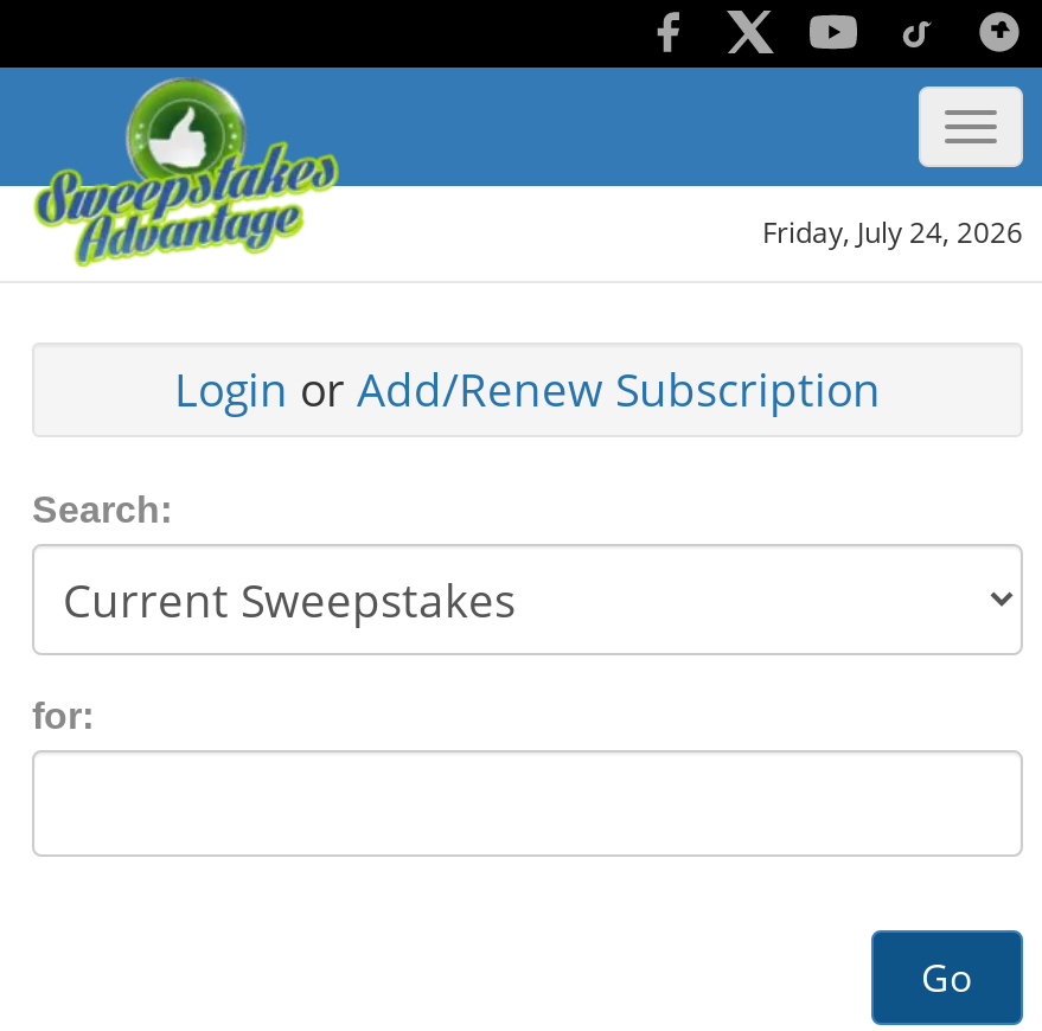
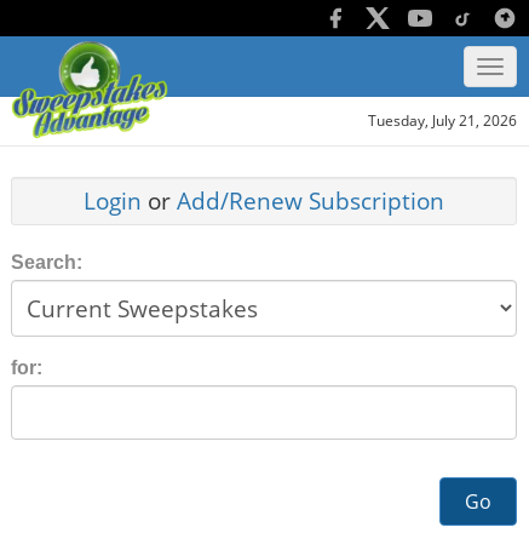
[762,213,1023,253] Friday, July 24, 2026 -> [368,110,517,131] Tuesday, July 21, 2026

